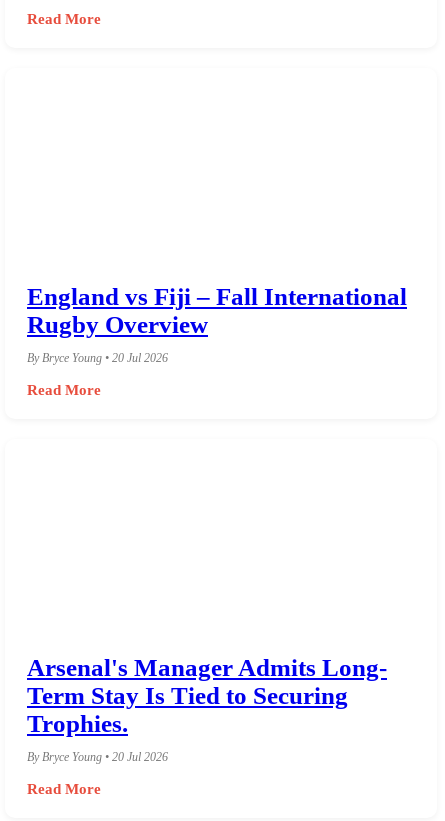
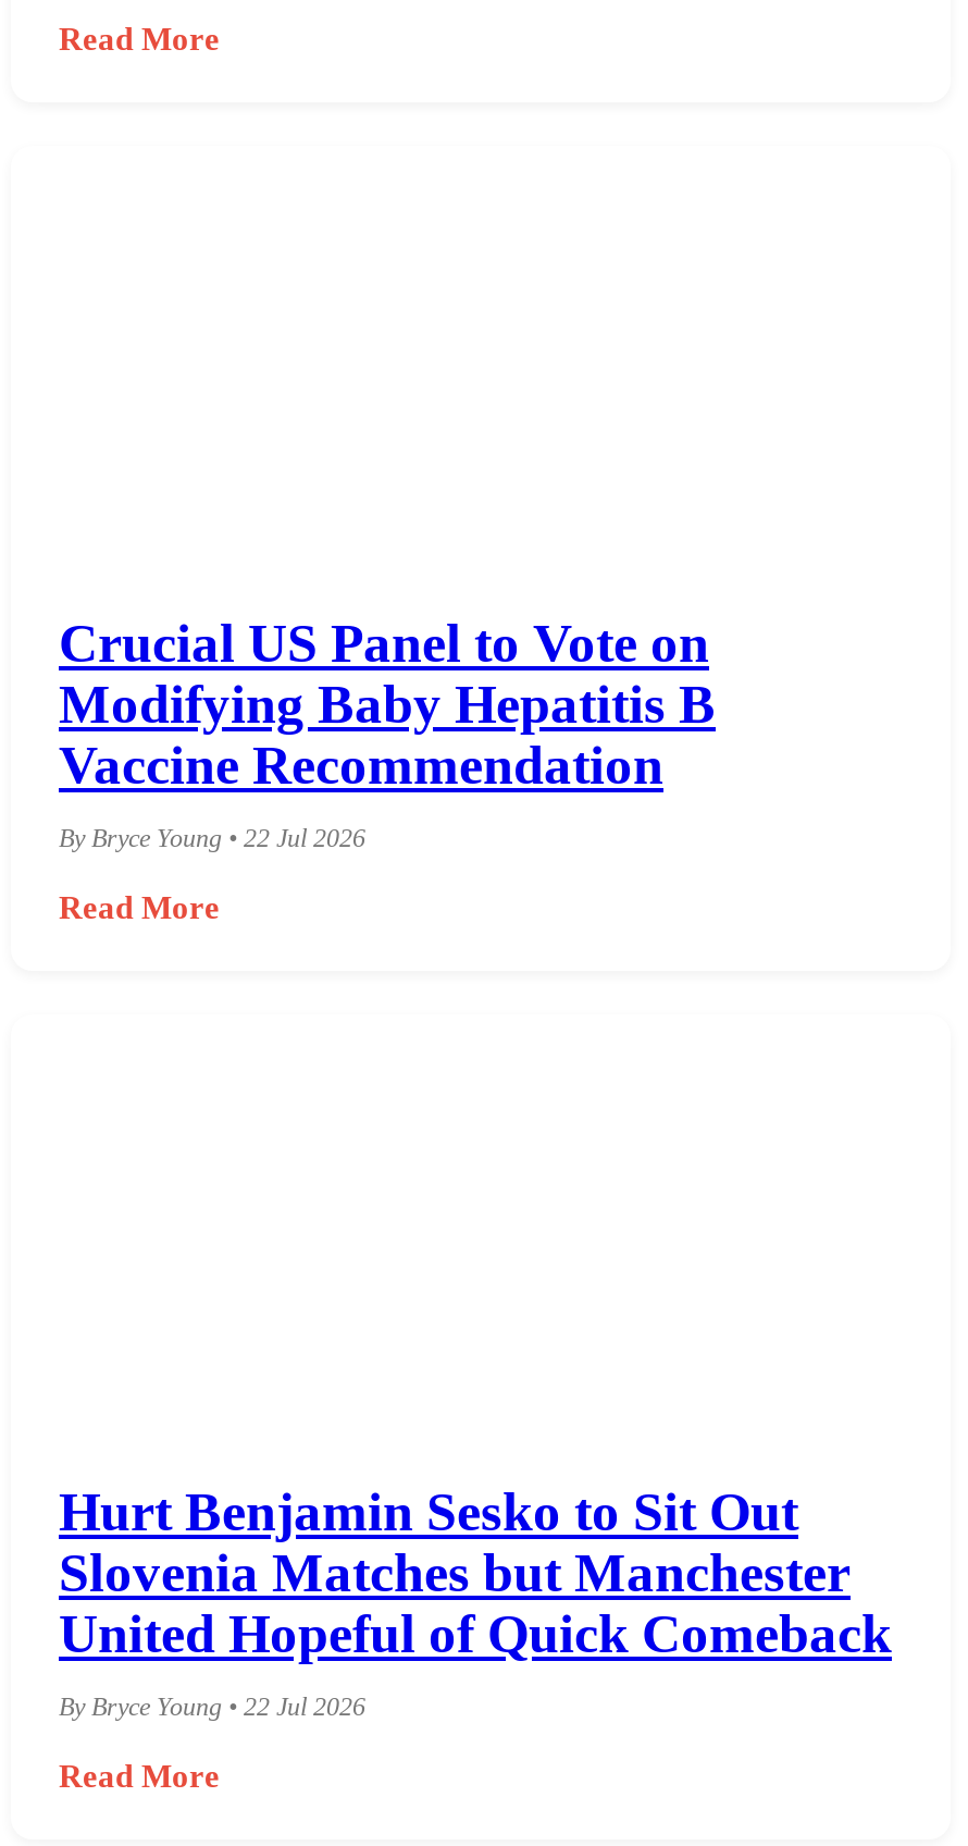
[27,283,407,338] England vs Fiji – Fall International | Rugby Overview -> [59,614,716,795] Crucial US Panel to Vote on | Modifying Baby Hepatitis B | Vaccine Recommendation
[27,351,168,365] By Bryce Young • 20 Jul 2026 -> [59,823,365,853] By Bryce Young • 22 Jul 2026
[27,654,387,737] Arsenal's Manager Admits Long- | Term Stay Is Tied to Securing | Trophies. -> [59,1482,892,1663] Hurt Benjamin Sesko to Sit Out | Slovenia Matches but Manchester | United Hopeful of Quick Comeback
[27,750,168,764] By Bryce Young • 20 Jul 2026 -> [59,1691,365,1722] By Bryce Young • 22 Jul 2026

